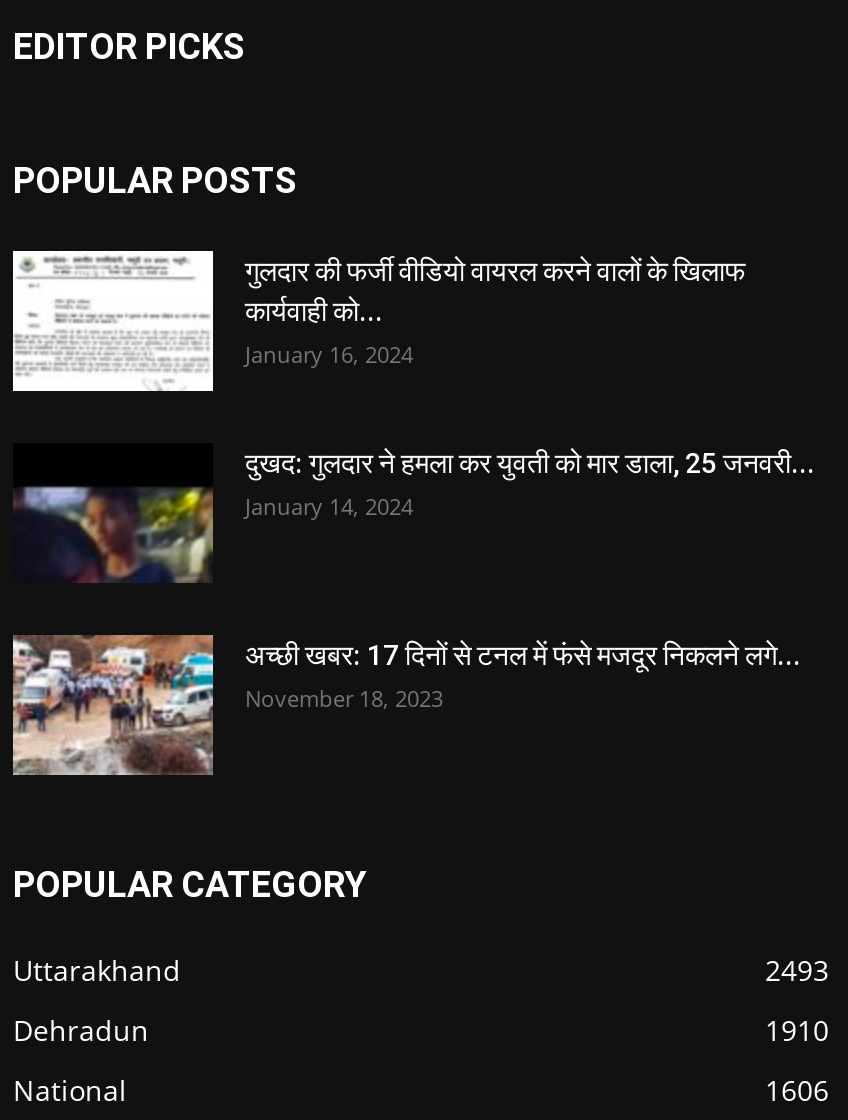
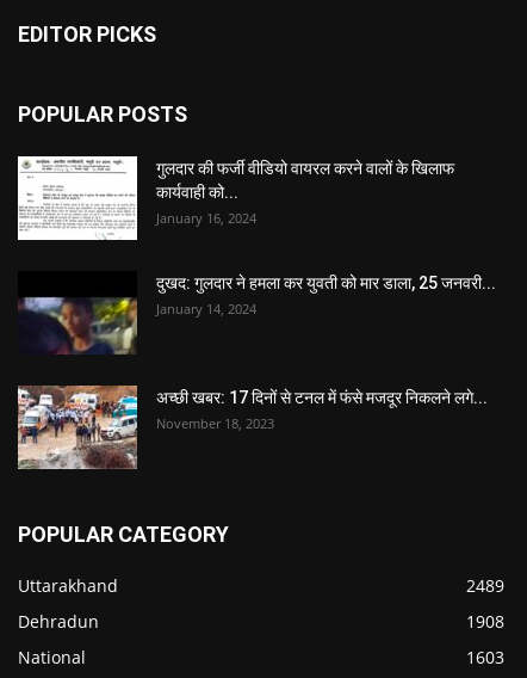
[765,952,829,990] 2493 -> [466,575,504,597] 2489
[765,1012,829,1050] 1910 -> [466,610,504,633] 1908
[765,1072,829,1110] 1606 -> [466,646,504,669] 1603

